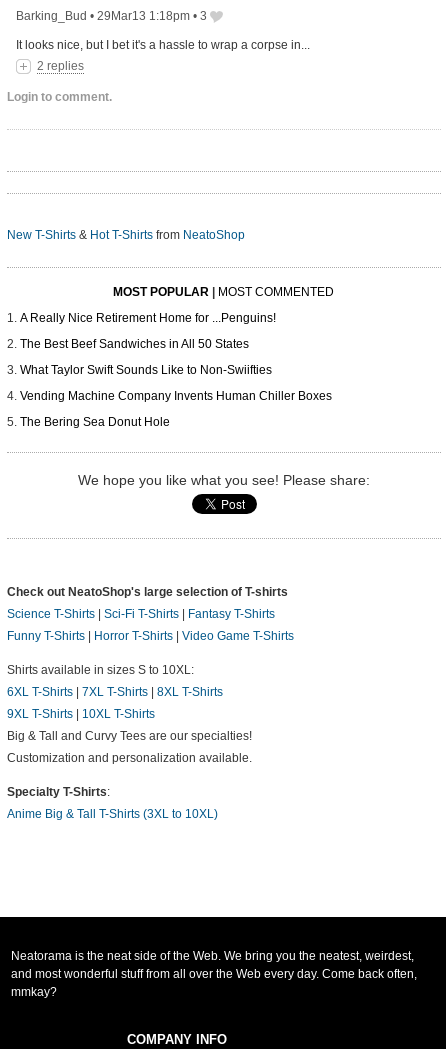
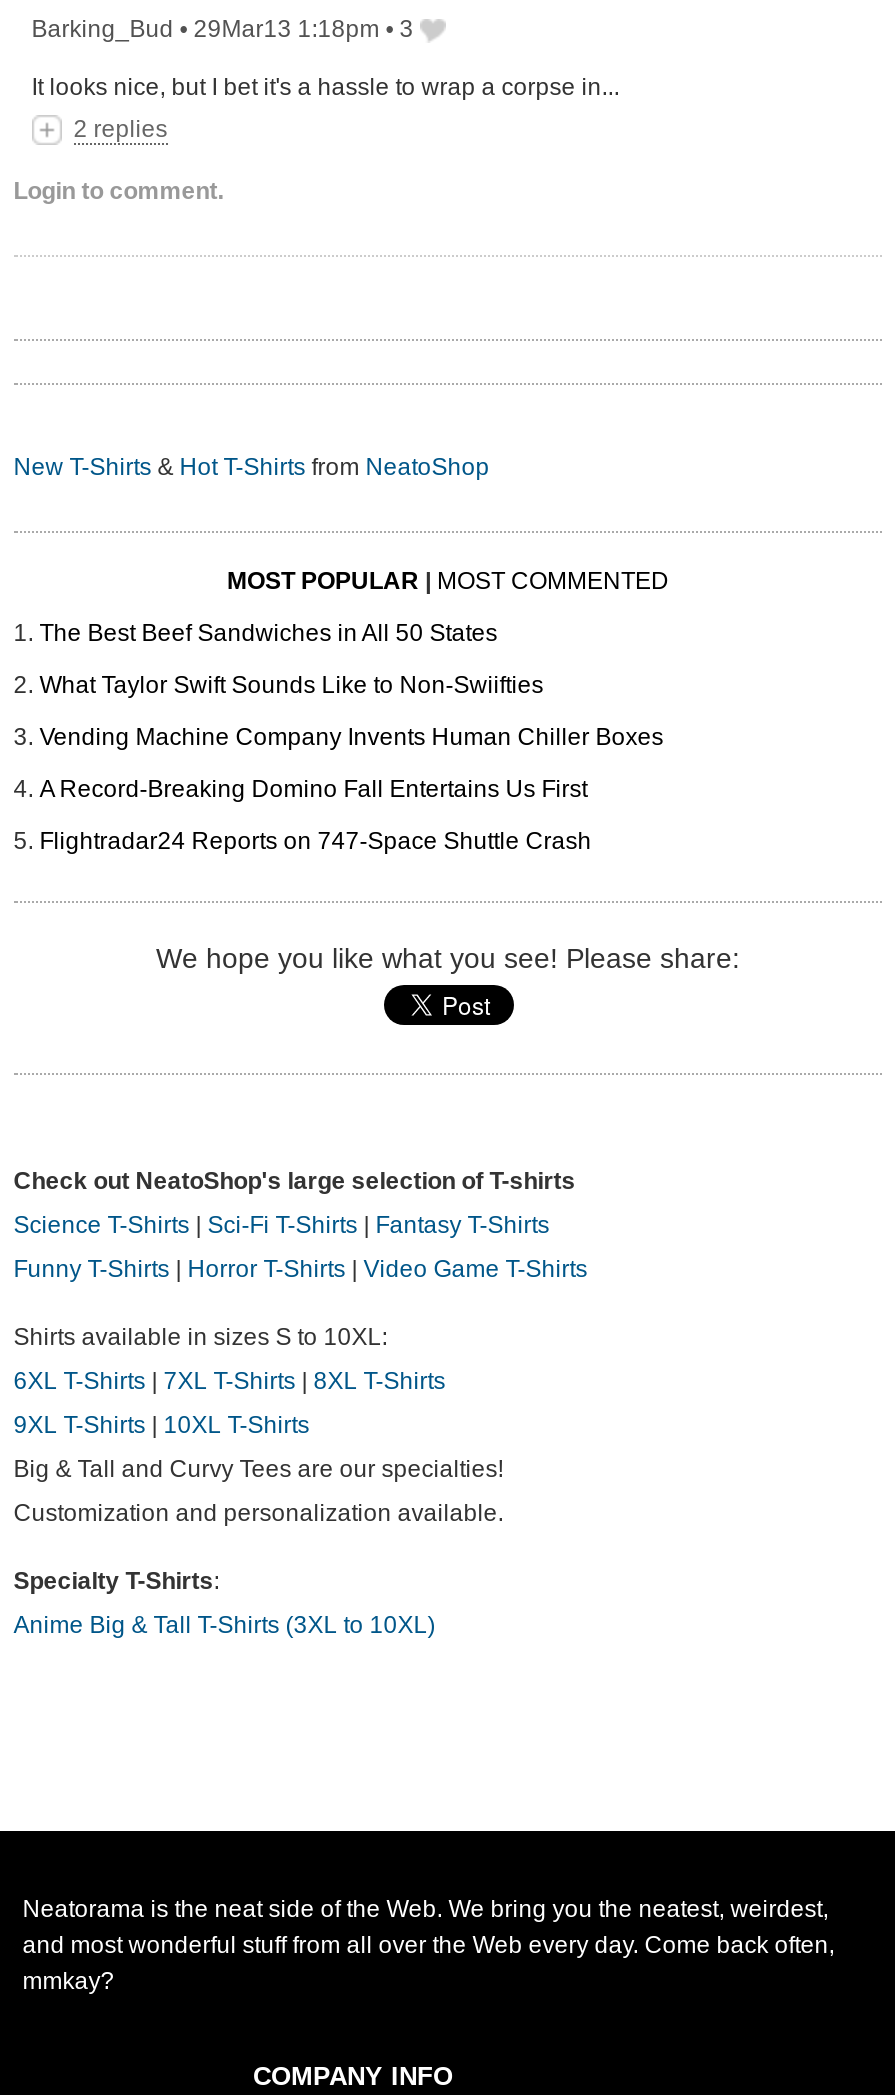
[20,311,276,325] A Really Nice Retirement Home for ...Penguins! -> none
moved [20,337,332,403] -> [39,620,663,752]: The Best Beef Sandwiches in All 50 States | What Taylor Swift Sounds Like to Non-Swiifties | Vending Machine Company Invents Human Chiller Boxes
[20,415,170,429] The Bering Sea Donut Hole -> [39,776,591,856] A Record-Breaking Domino Fall Entertains Us First | Flightradar24 Reports on 747-Space Shuttle Crash

